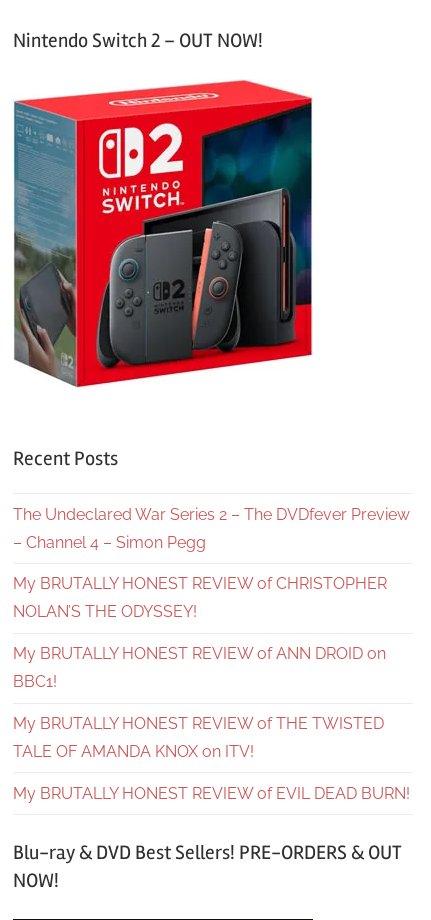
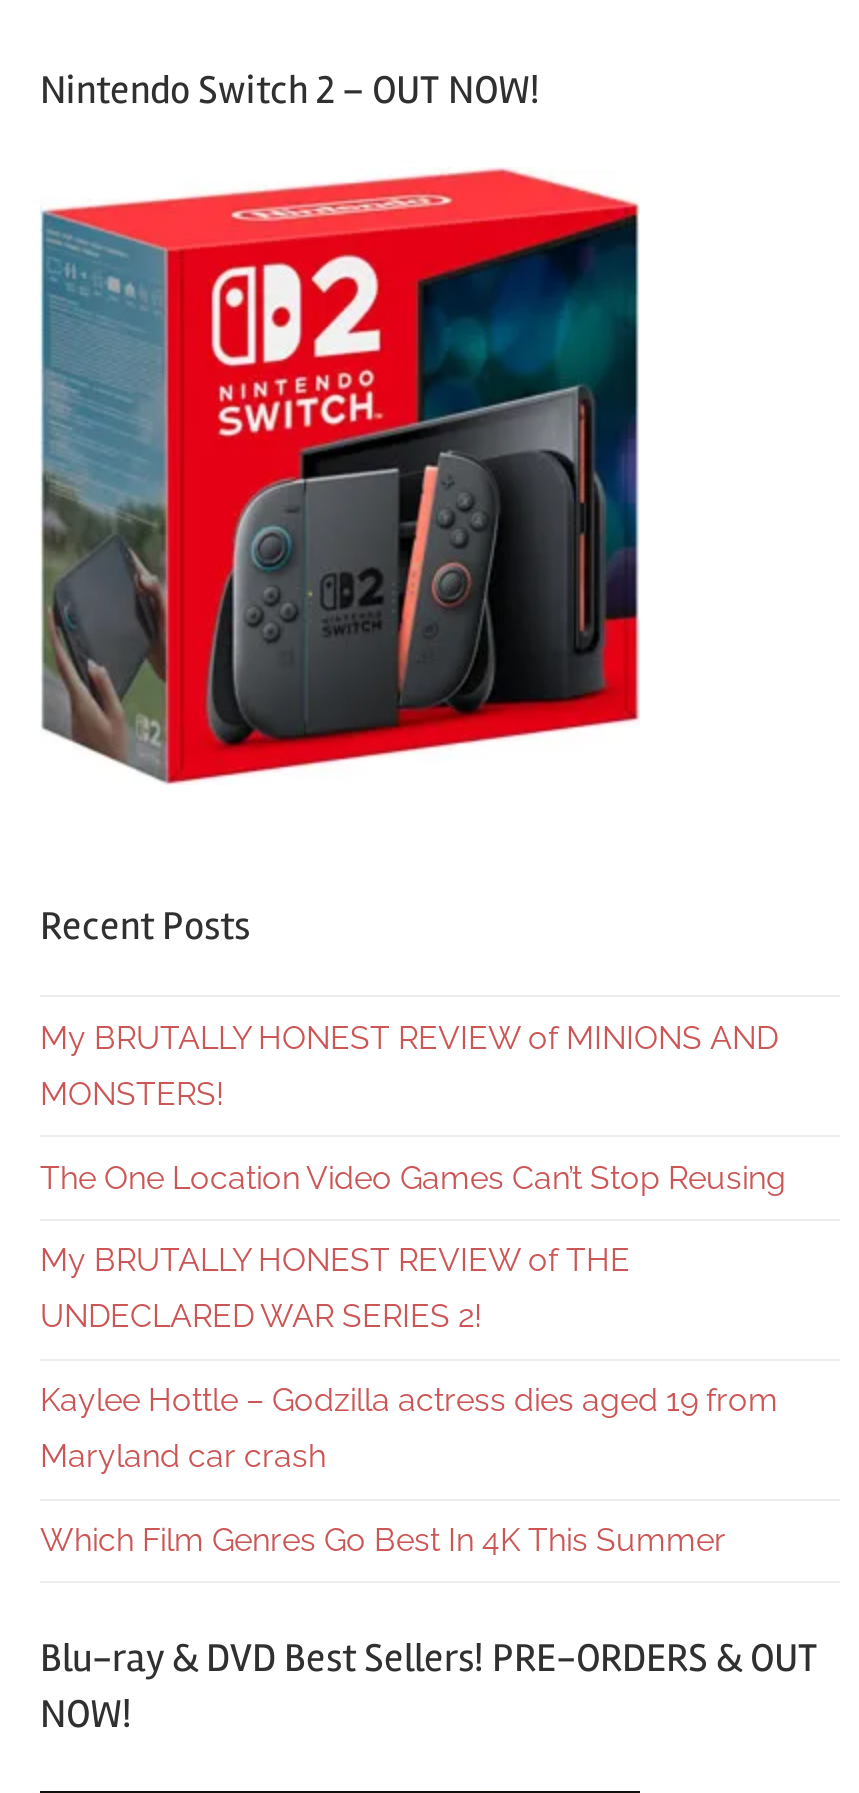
[13,505,410,803] The Undeclared War Series 2 – The DVDfever Preview | – Channel 4 – Simon Pegg | My BRUTALLY HONEST REVIEW of CHRISTOPHER | NOLAN’S THE ODYSSEY! | My BRUTALLY HONEST REVIEW of ANN DROID on | BBC1! | My BRUTALLY HONEST REVIEW of THE TWISTED | TALE OF AMANDA KNOX on ITV! | My BRUTALLY HONEST REVIEW of EVIL DEAD BURN! -> [40,1018,786,1559] My BRUTALLY HONEST REVIEW of MINIONS AND | MONSTERS! | The One Location Video Games Can’t Stop Reusing | My BRUTALLY HONEST REVIEW of THE | UNDECLARED WAR SERIES 2! | Kaylee Hottle – Godzilla actress dies aged 19 from | Maryland car crash | Which Film Genres Go Best In 4K This Summer

